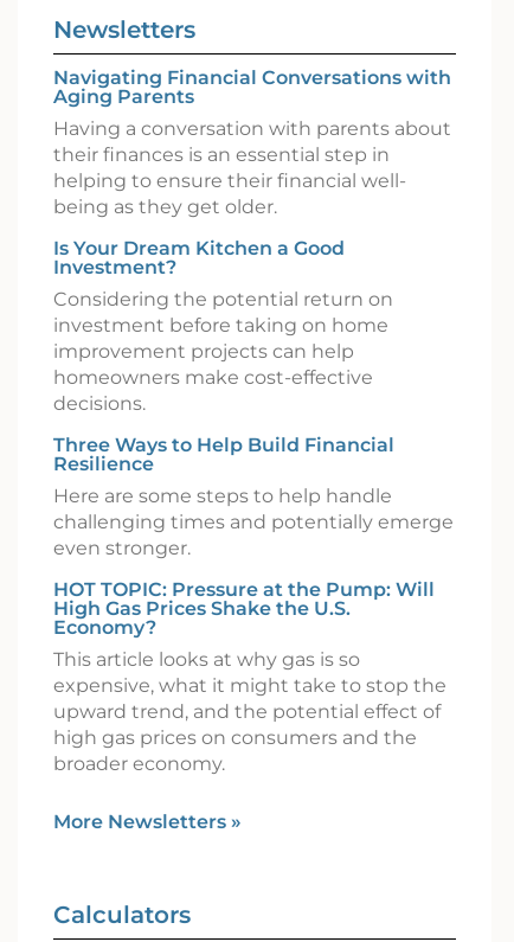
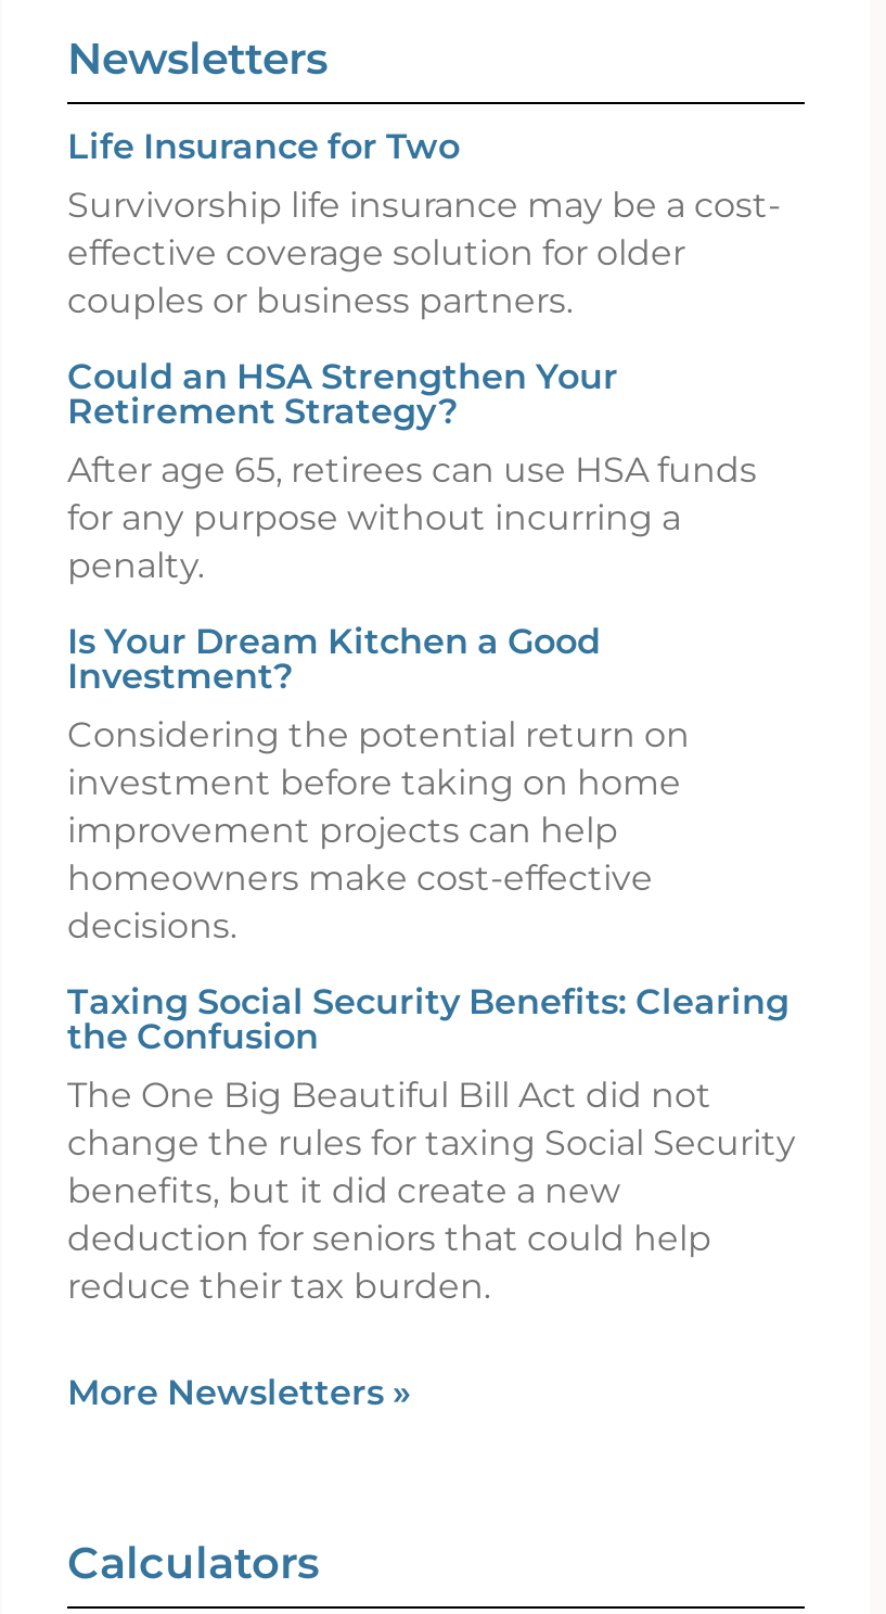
[53,66,451,218] Navigating Financial Conversations with | Aging Parents | Having a conversation with parents about | their finances is an essential step in | helping to ensure their financial well- | being as they get older. -> [67,126,781,586] Life Insurance for Two | Survivorship life insurance may be a cost- | effective coverage solution for older | couples or business partners. | Could an HSA Strengthen Your | Retirement Strategy? | After age 65, retirees can use HSA funds | for any purpose without incurring a | penalty.
moved [53,237,393,415] -> [67,621,690,946]: Is Your Dream Kitchen a Good | Investment? | Considering the potential return on | investment before taking on home | improvement projects can help | homeowners make cost-effective | decisions.
[53,434,454,775] Three Ways to Help Build Financial | Resilience | Here are some steps to help handle | challenging times and potentially emerge | even stronger. | HOT TOPIC: Pressure at the Pump: Will | High Gas Prices Shake the U.S. | Economy? | This article looks at why gas is so | expensive, what it might take to stop the | upward trend, and the potential effect of | high gas prices on consumers and the | broader economy. -> [67,981,796,1307] Taxing Social Security Benefits: Clearing | the Confusion | The One Big Beautiful Bill Act did not | change the rules for taxing Social Security | benefits, but it did create a new | deduction for seniors that could help | reduce their tax burden.

